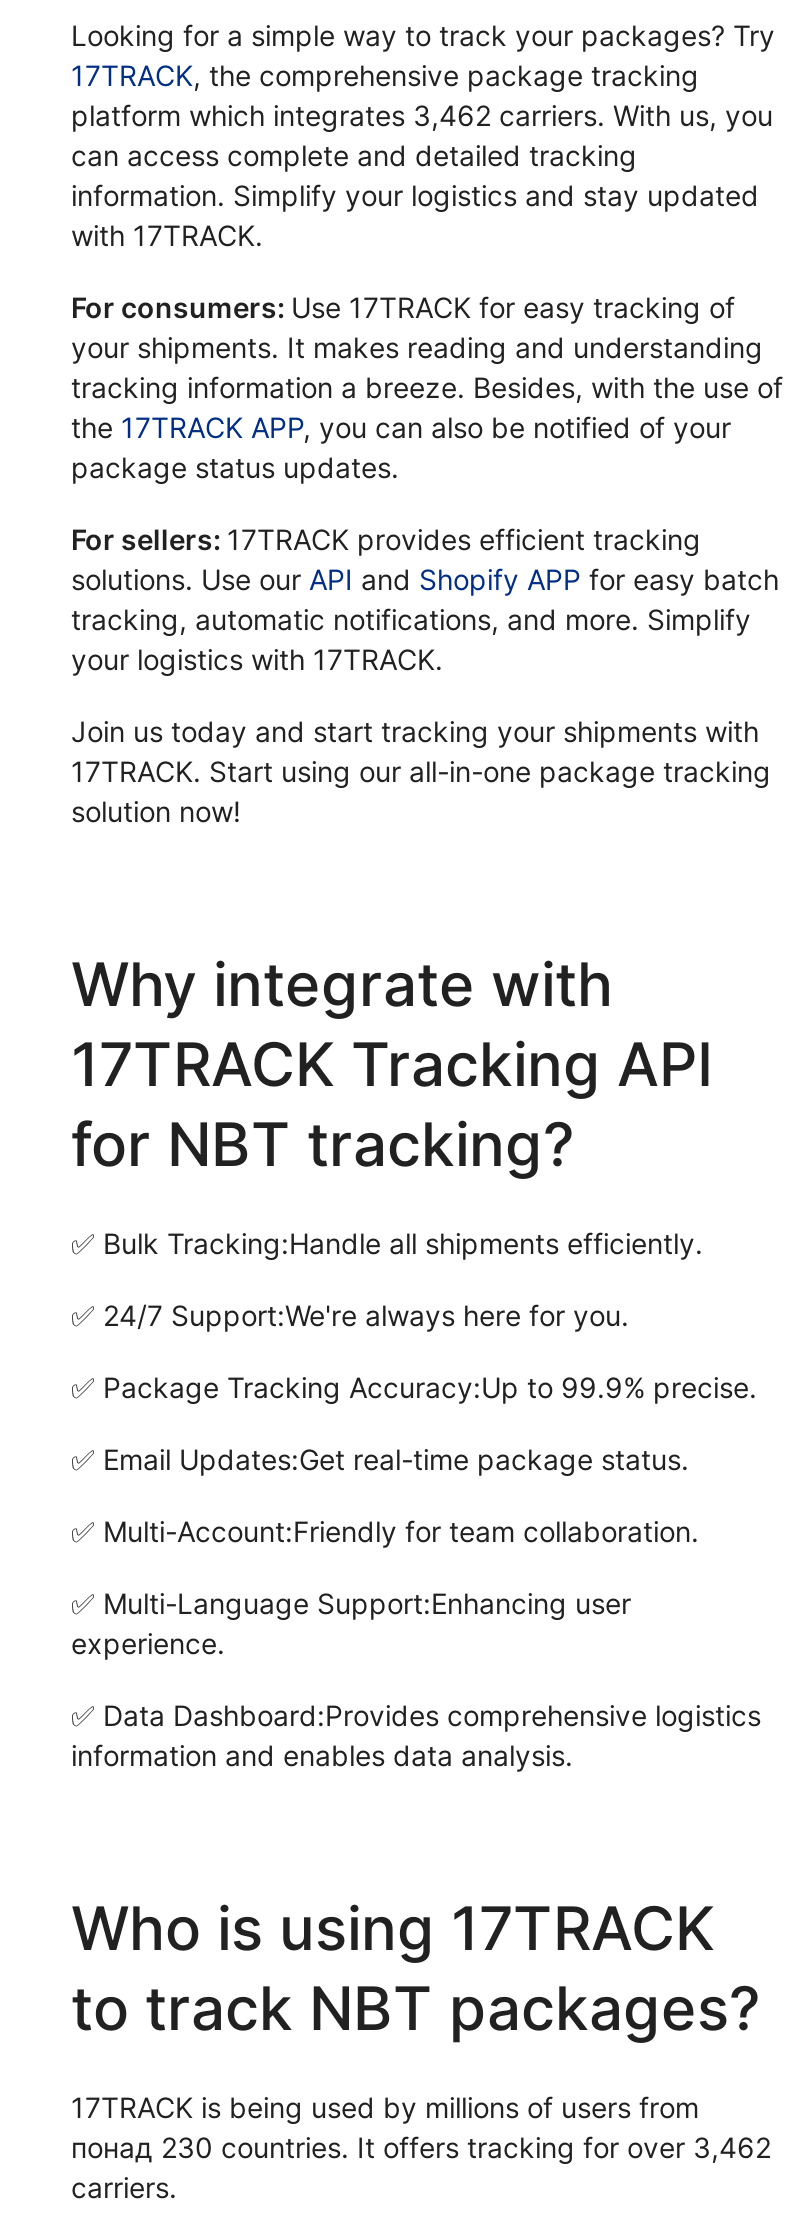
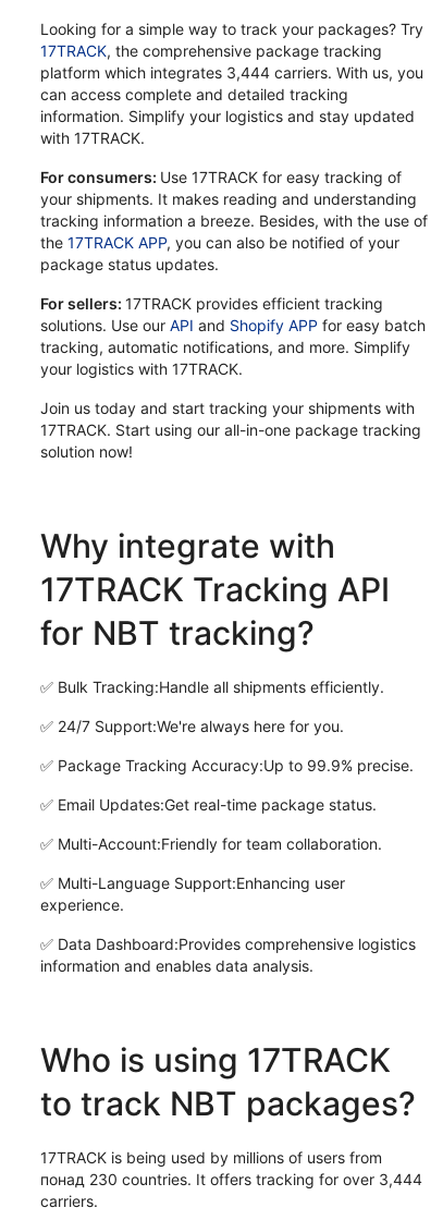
[71,99,773,133] platform which integrates 3,462 carriers. With us, you -> [40,64,423,82] platform which integrates 3,444 carriers. With us, you
[71,2131,771,2165] понад 230 countries. It offers tracking for over 3,462 -> [40,1170,422,1189] понад 230 countries. It offers tracking for over 3,444

